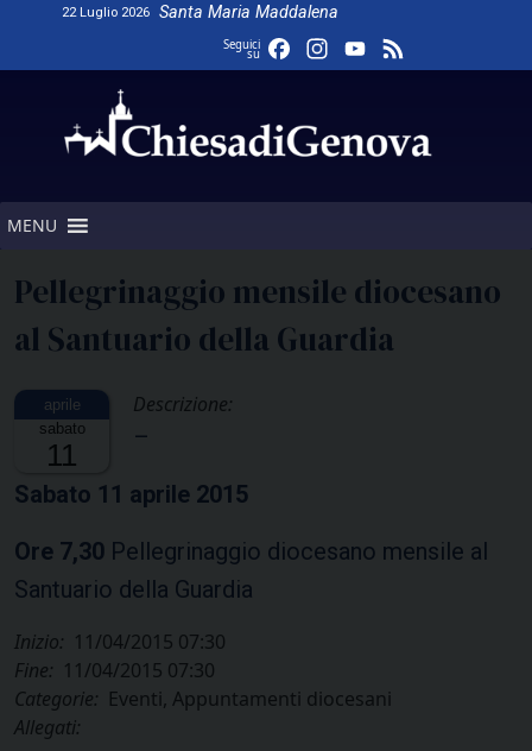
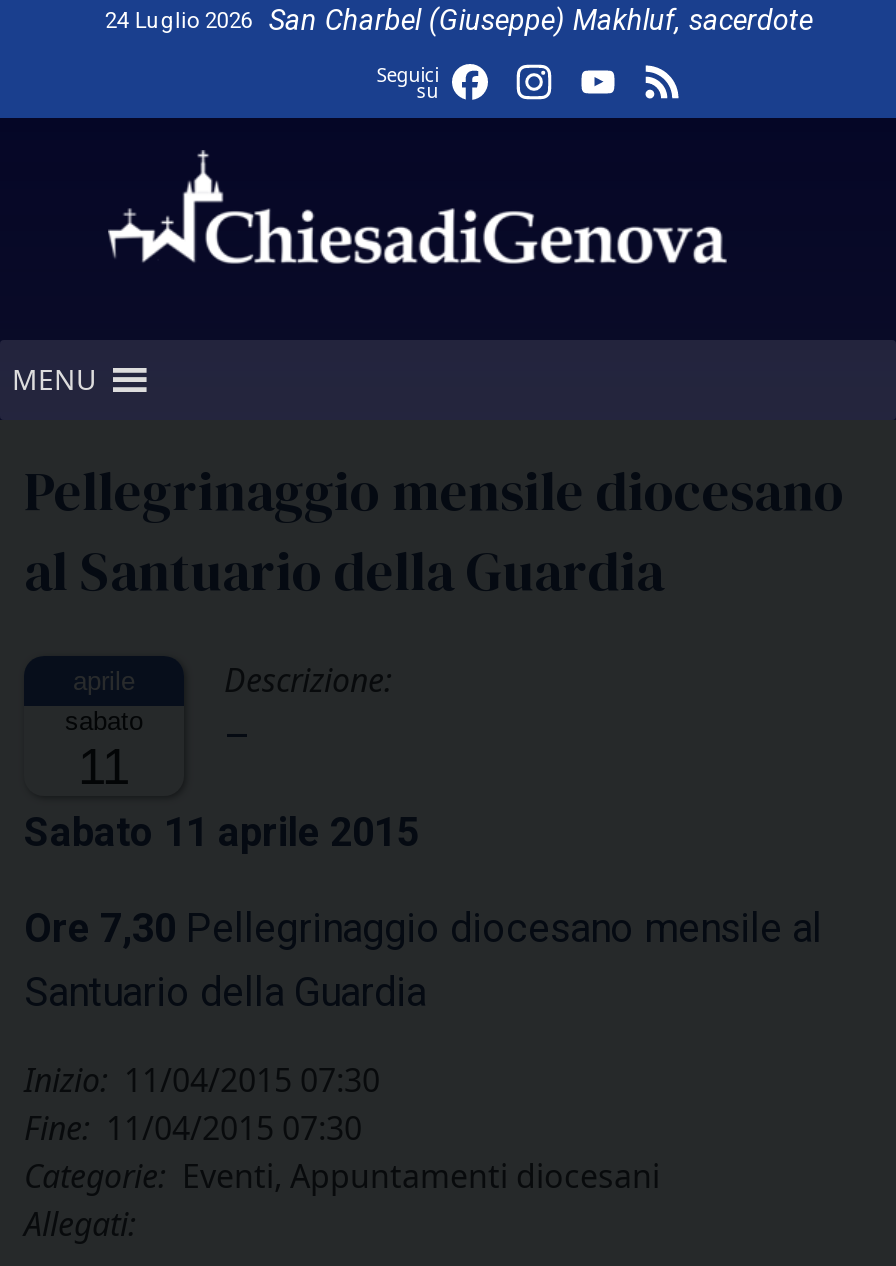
[62,2,339,23] 22 Luglio 2026 | Santa Maria Maddalena -> [105,4,813,38] 24 Luglio 2026 | San Charbel (Giuseppe) Makhluf, sacerdote

